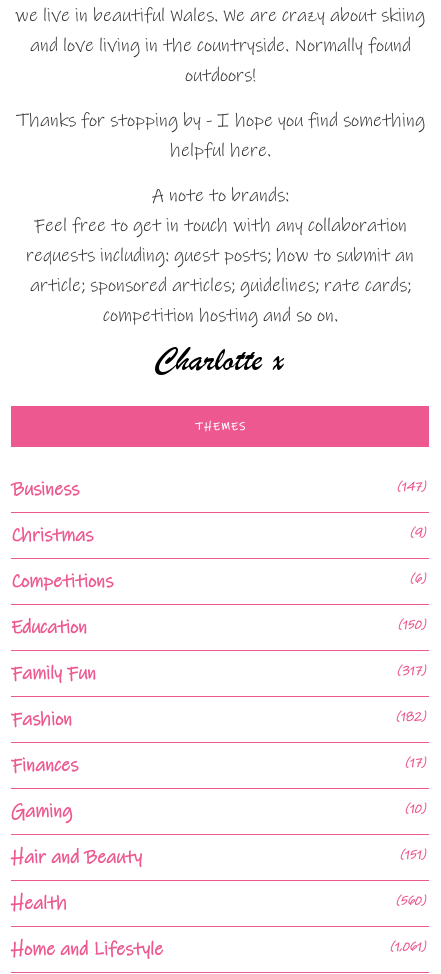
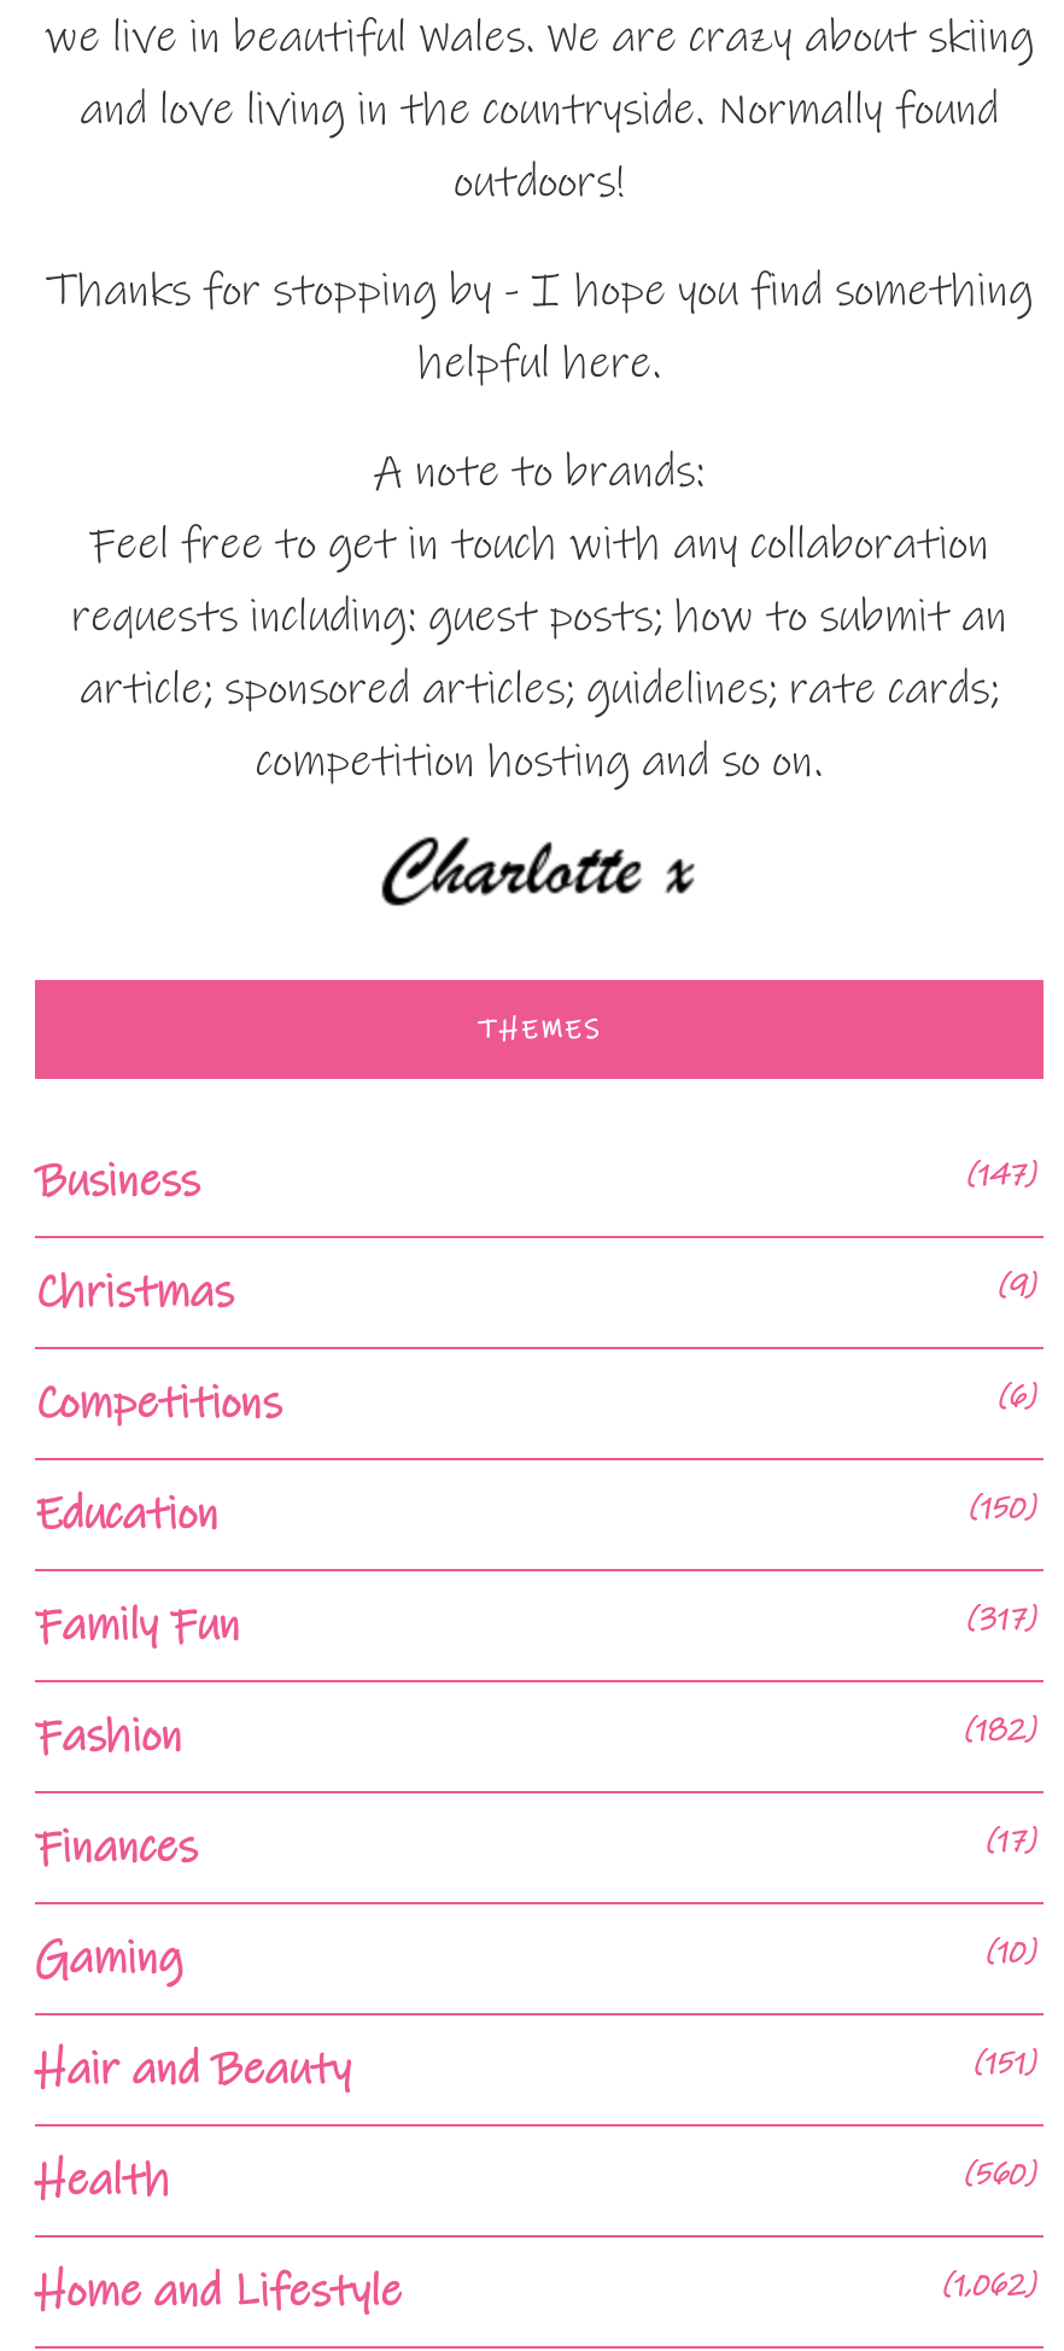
[389,938,426,953] (1,061) -> [940,2265,1036,2302] (1,062)

